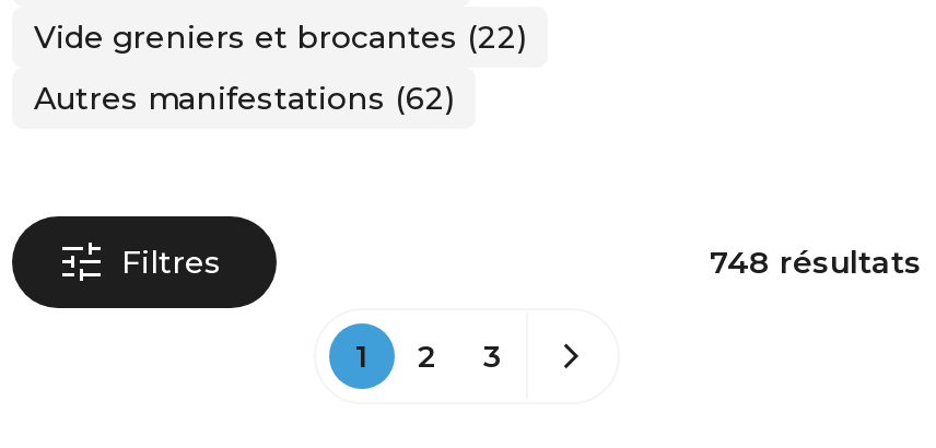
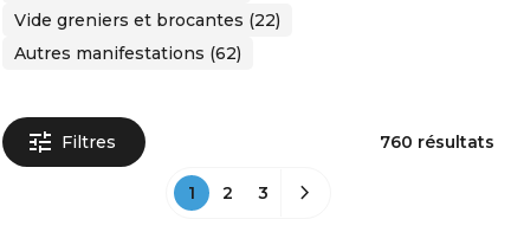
[710,243,922,282] 748 résultats -> [380,131,494,153] 760 résultats

